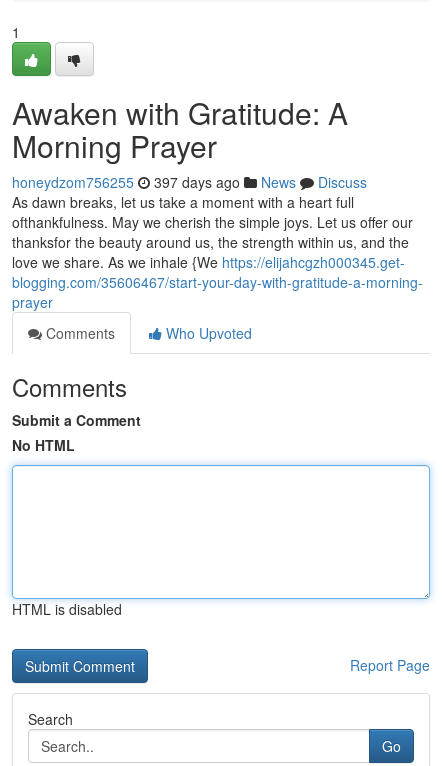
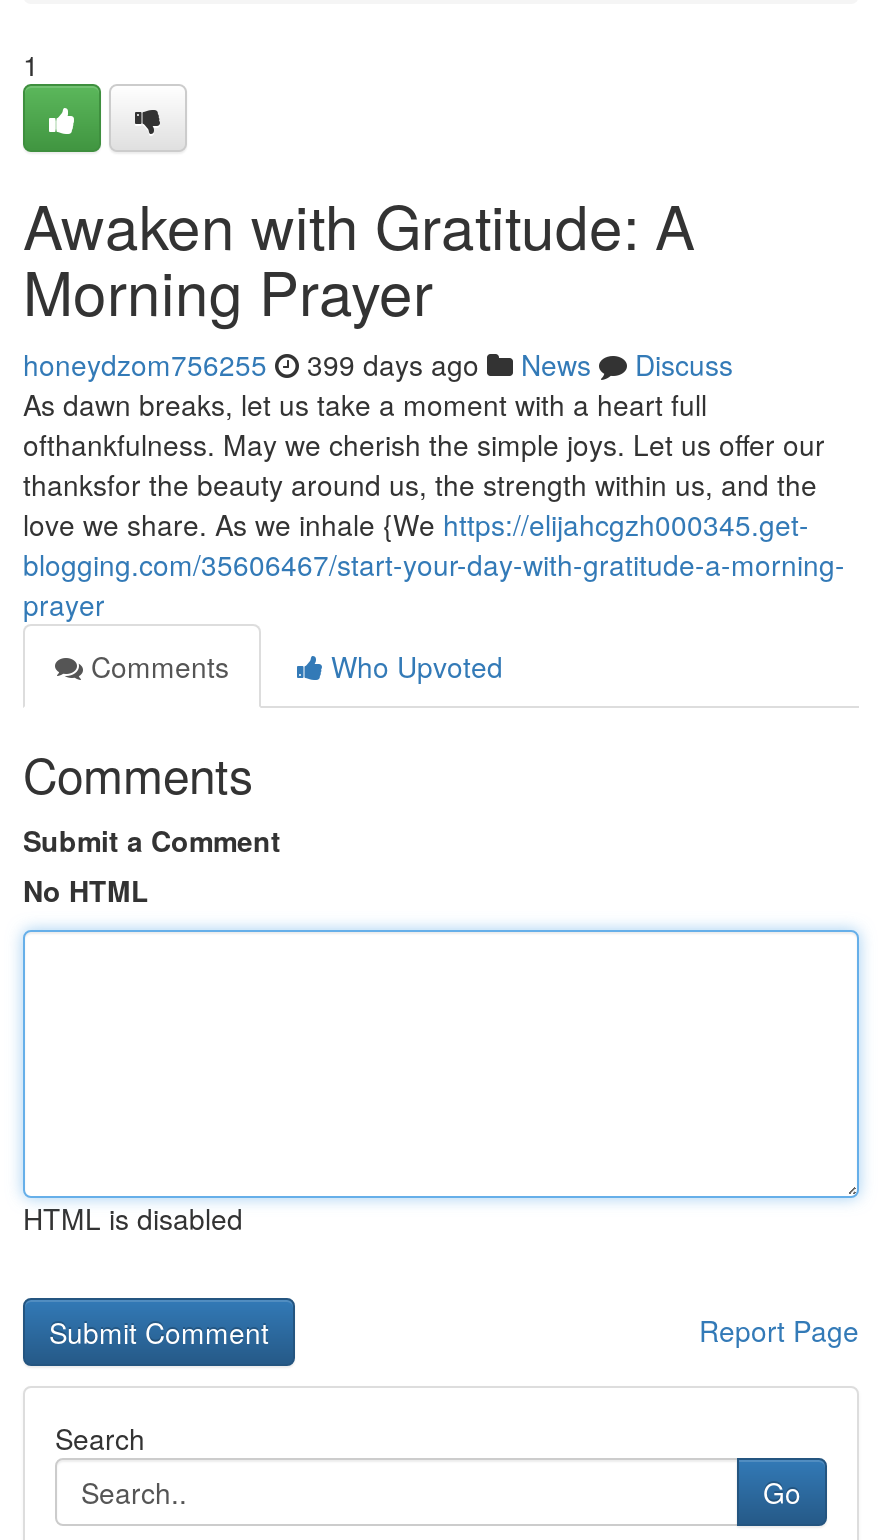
[12,172,367,192] honeydzom756255 397 days ago News Discuss -> [23,344,733,384] honeydzom756255 399 days ago News Discuss

